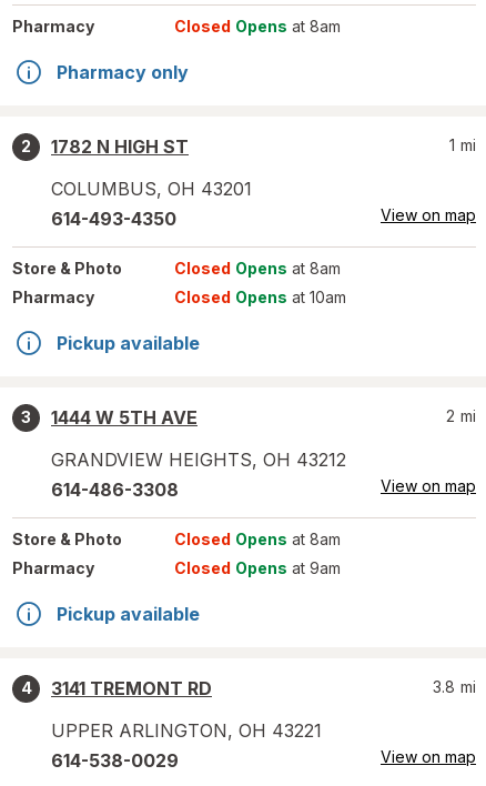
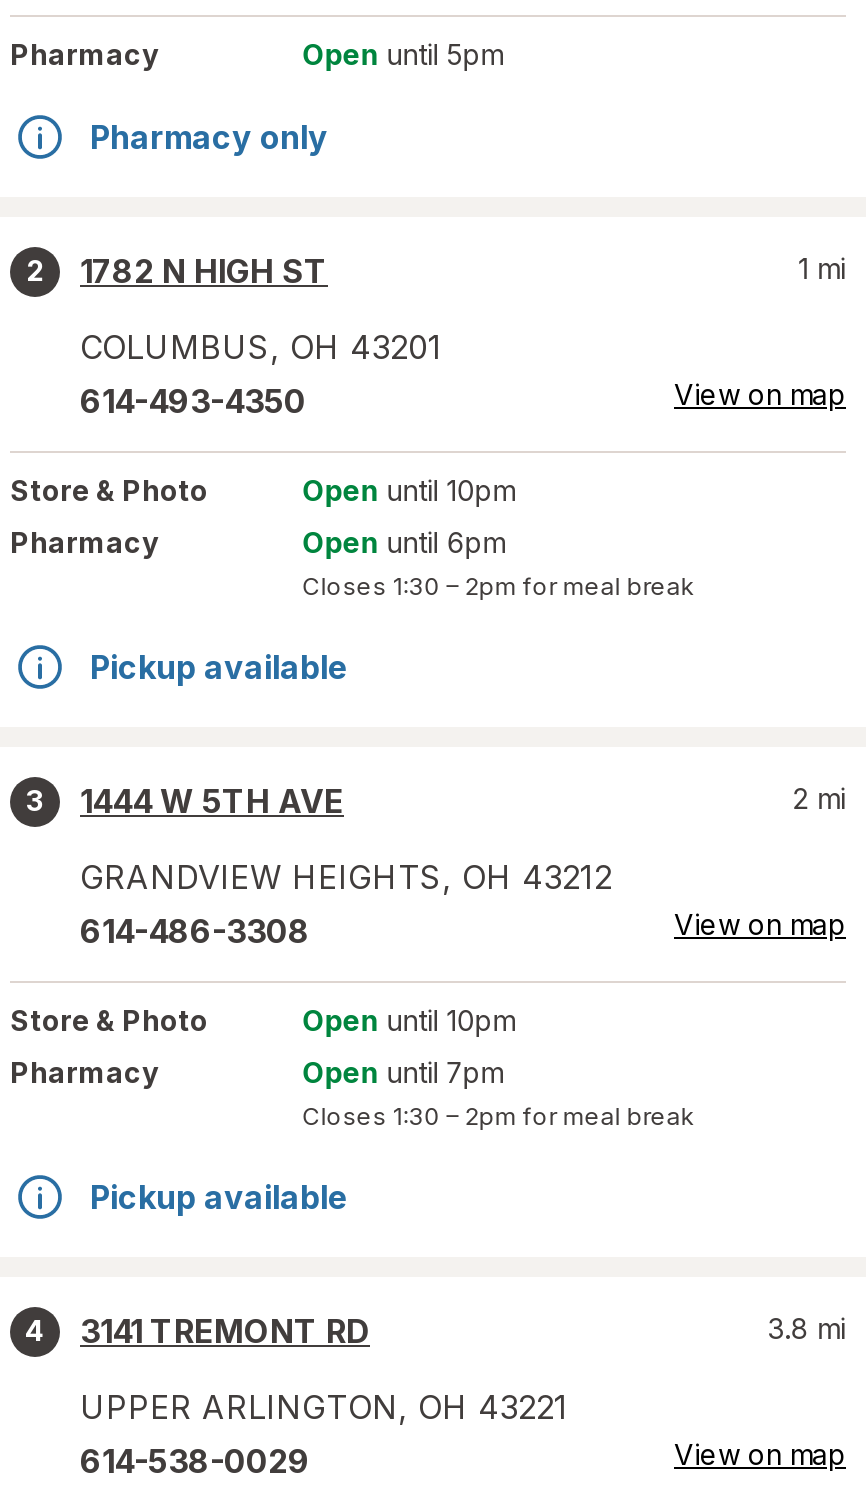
[175,17,341,36] Closed Opens at 8am -> [303,37,503,71] Open until 5pm
[175,259,341,278] Closed Opens at 8am -> [303,473,515,507] Open until 10pm
[175,288,347,306] Closed Opens at 10am -> [303,525,695,601] Open until 6pm | Closes 1:30 – 2pm for meal break
[175,530,341,548] Closed Opens at 8am -> [303,1003,515,1037] Open until 10pm
[175,558,341,577] Closed Opens at 9am -> [303,1055,695,1131] Open until 7pm | Closes 1:30 – 2pm for meal break

